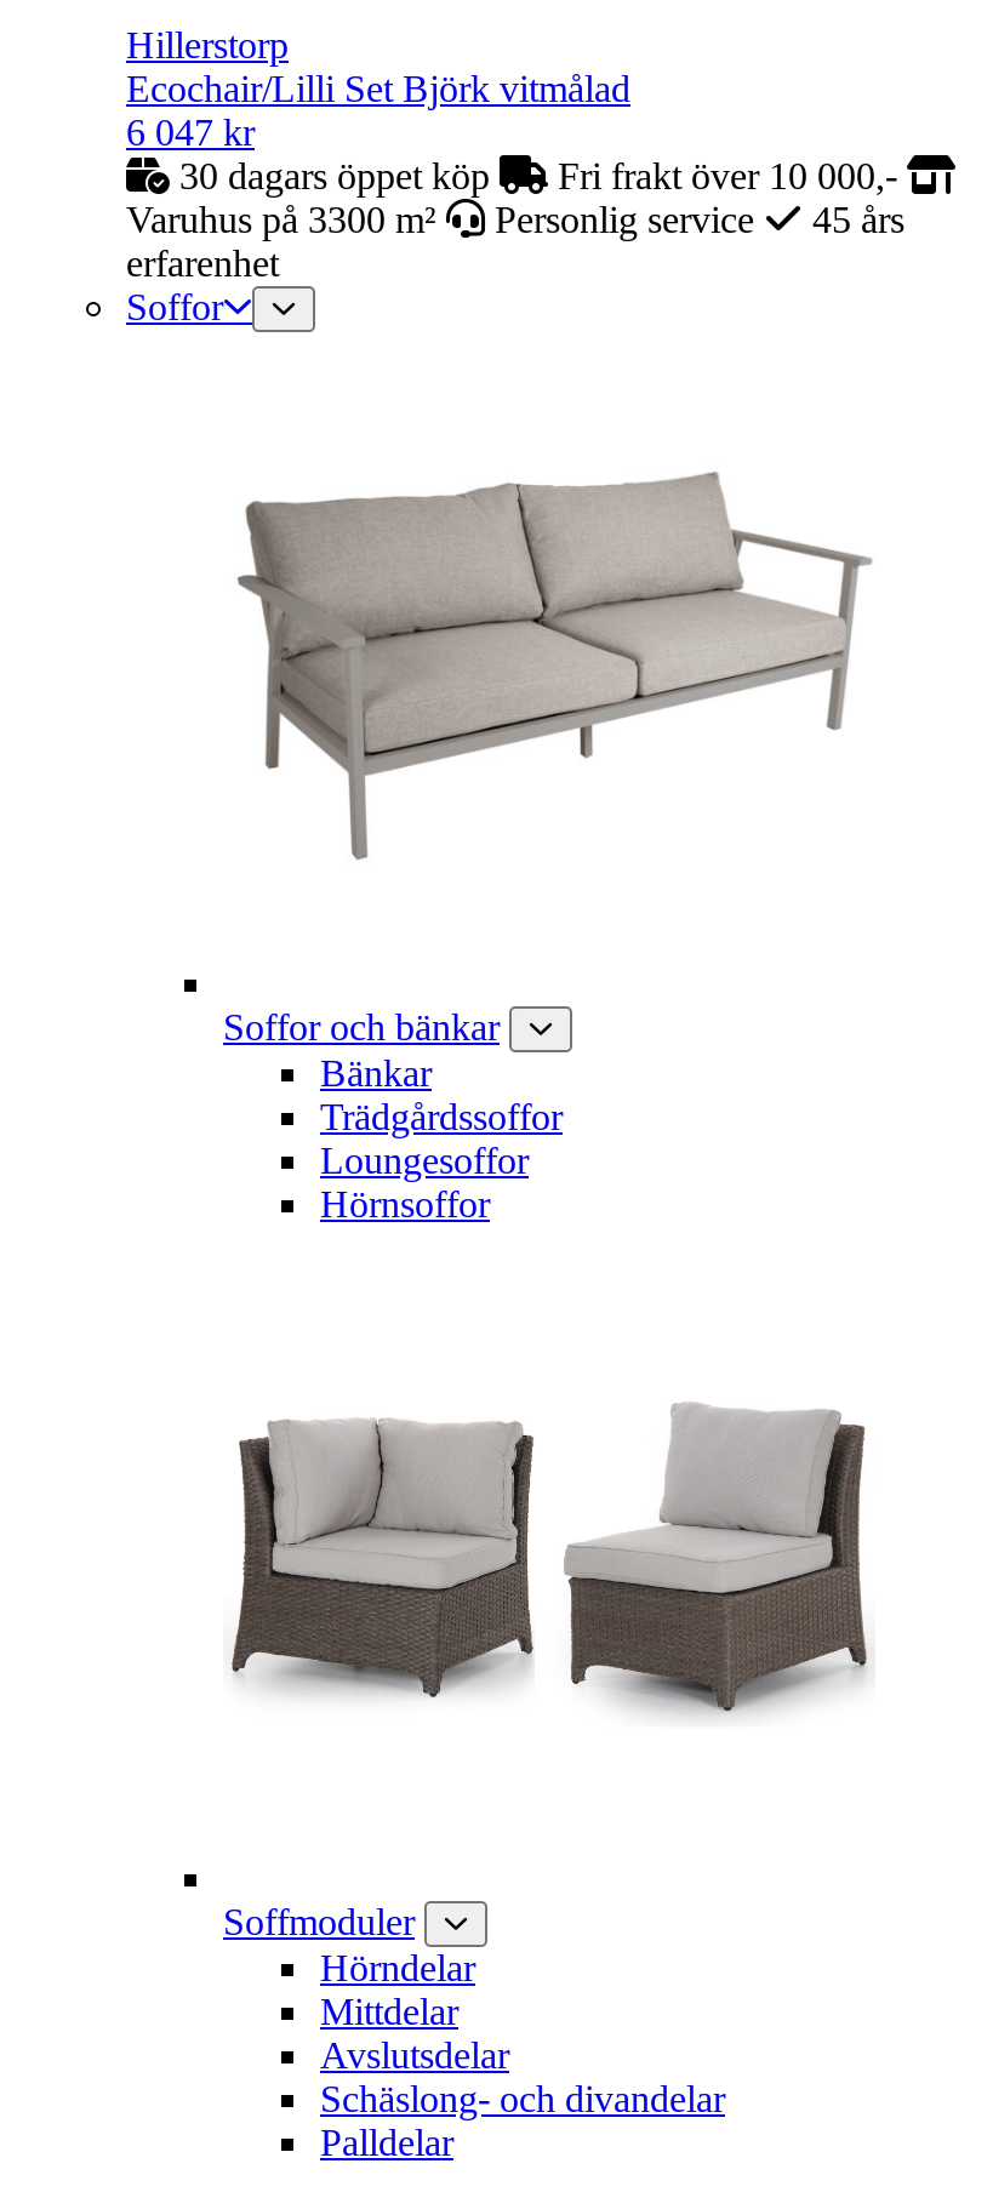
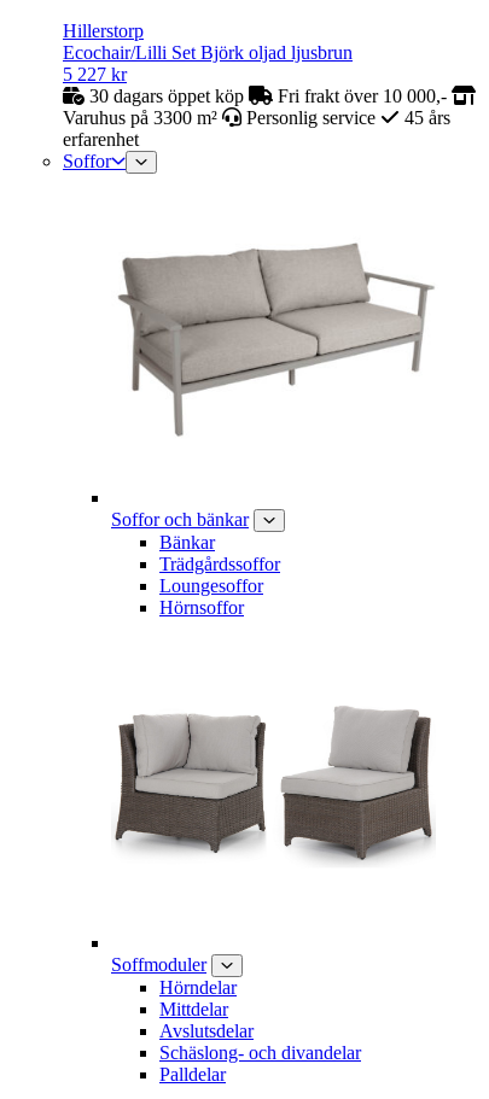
[126,69,630,154] Ecochair/Lilli Set Björk vitmålad | 6 047 kr -> [63,43,353,85] Ecochair/Lilli Set Björk oljad ljusbrun | 5 227 kr

